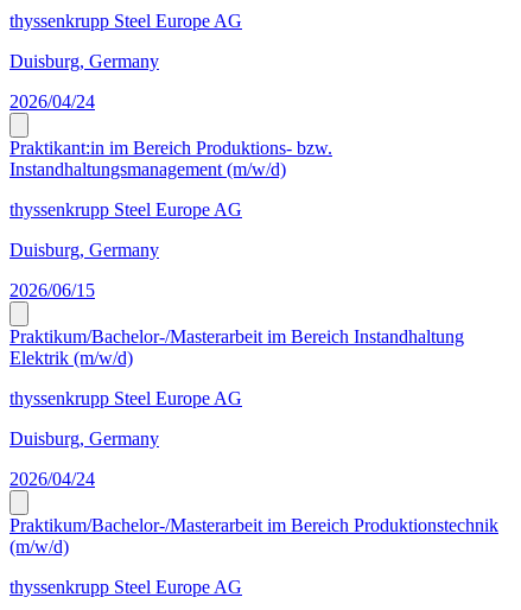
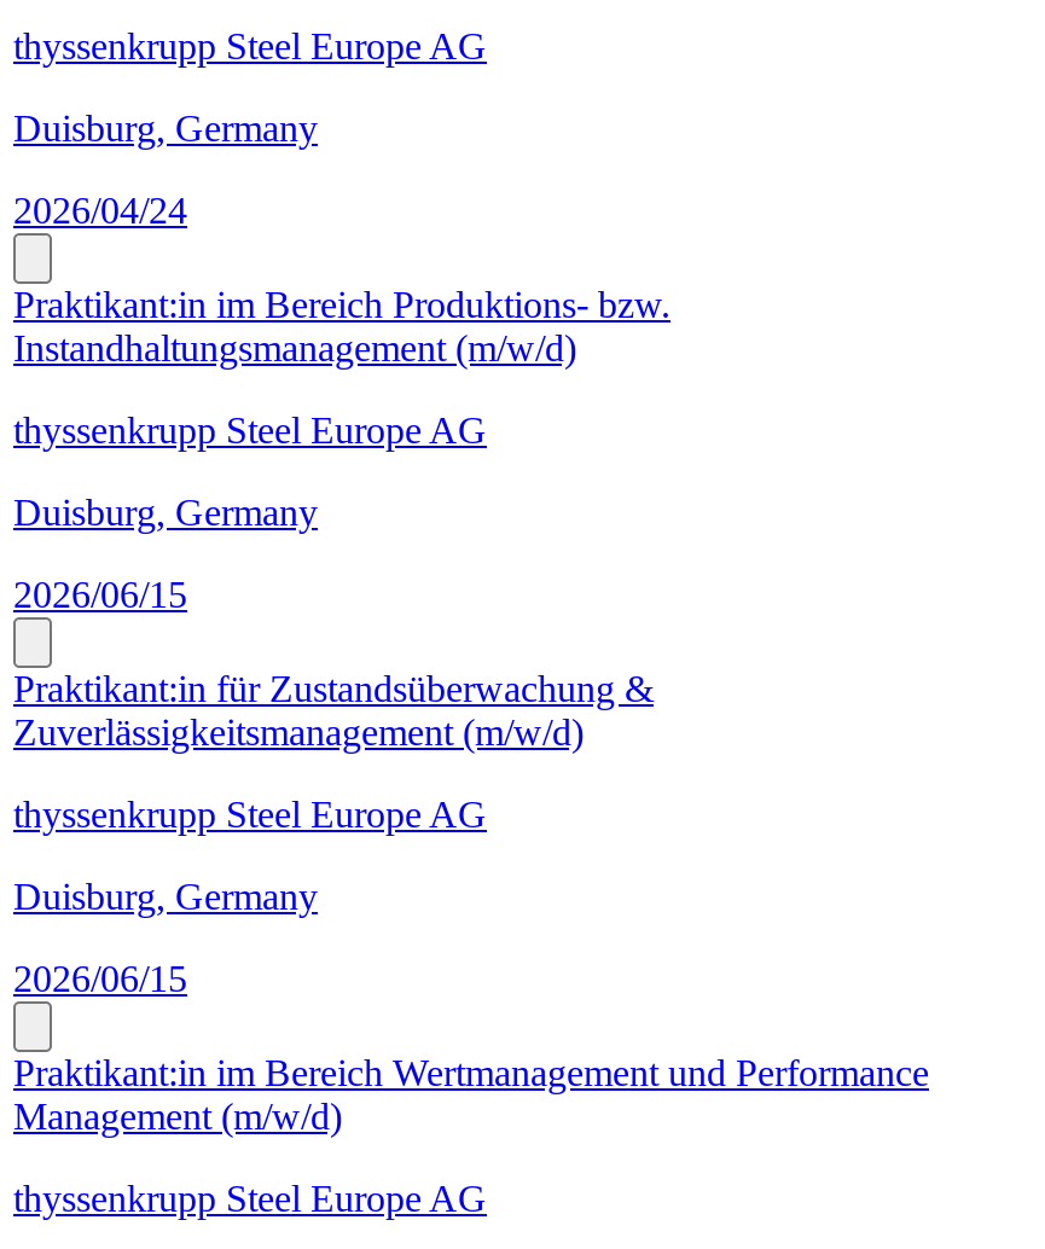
[9,327,464,368] Praktikum/Bachelor-/Masterarbeit im Bereich Instandhaltung | Elektrik (m/w/d) -> [13,669,654,753] Praktikant:in für Zustandsüberwachung & | Zuverlässigkeitsmanagement (m/w/d)
[9,469,95,489] 2026/04/24 -> [13,959,187,1000] 2026/06/15
[9,515,498,557] Praktikum/Bachelor-/Masterarbeit im Bereich Produktionstechnik | (m/w/d) -> [13,1053,929,1137] Praktikant:in im Bereich Wertmanagement und Performance | Management (m/w/d)

